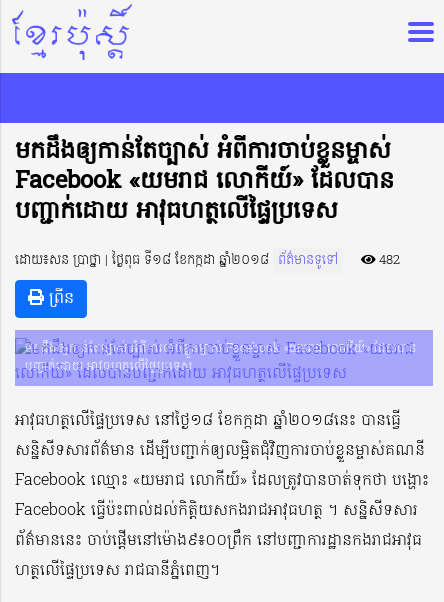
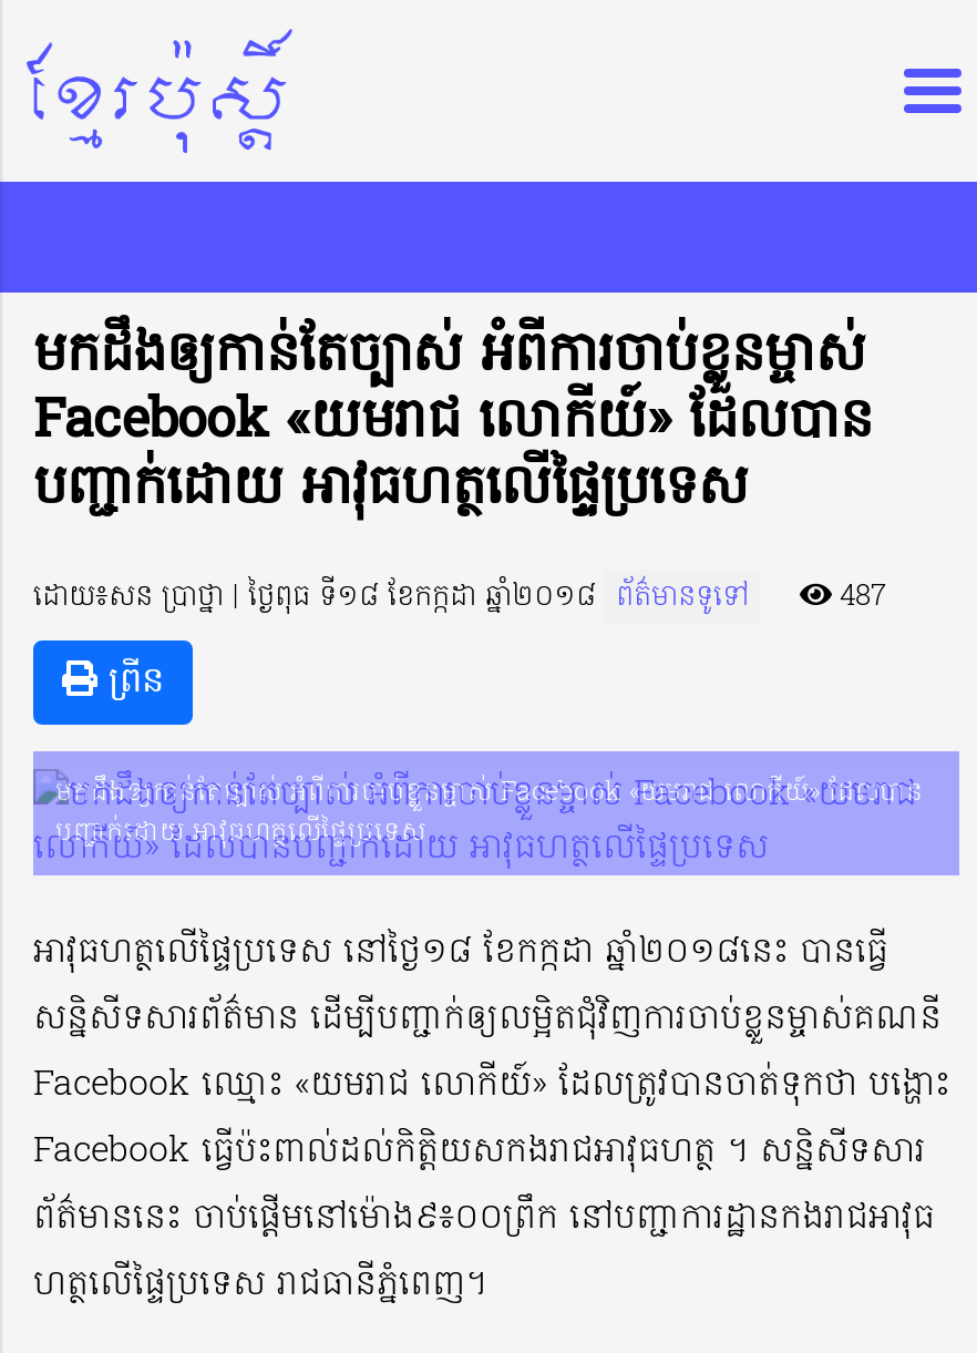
[375,251,400,270] 482 -> [831,576,886,619] 487

